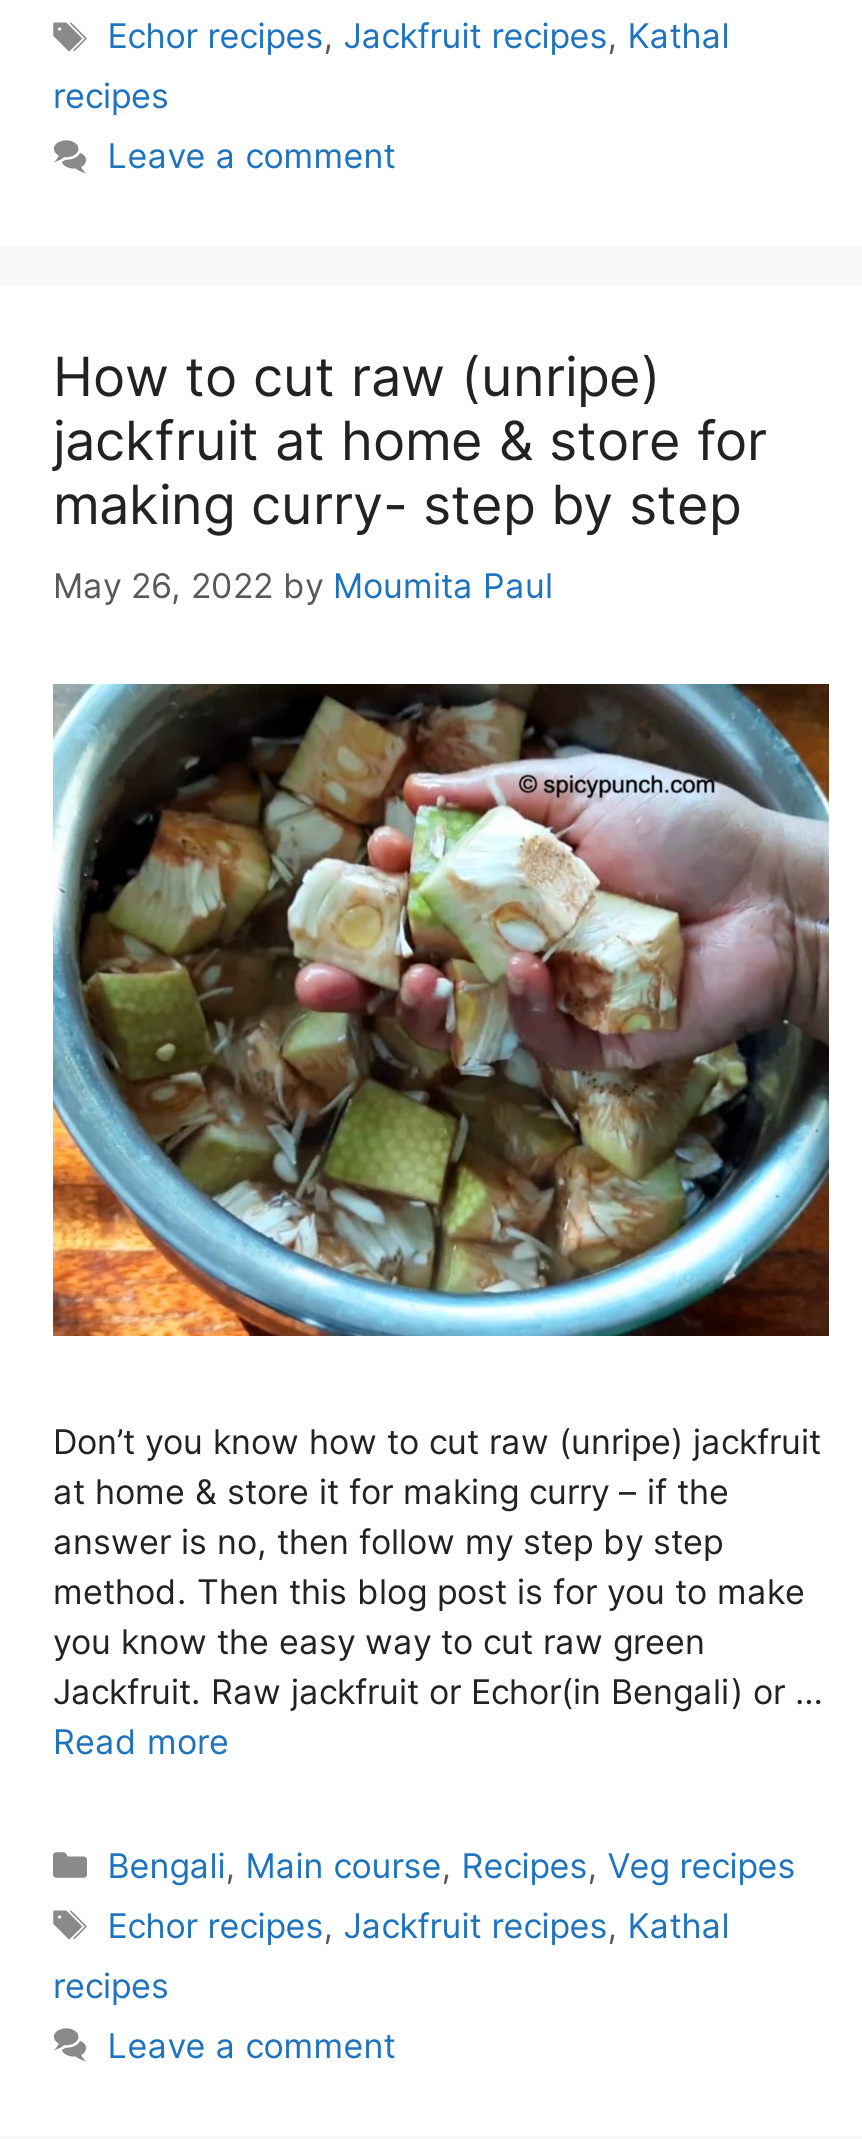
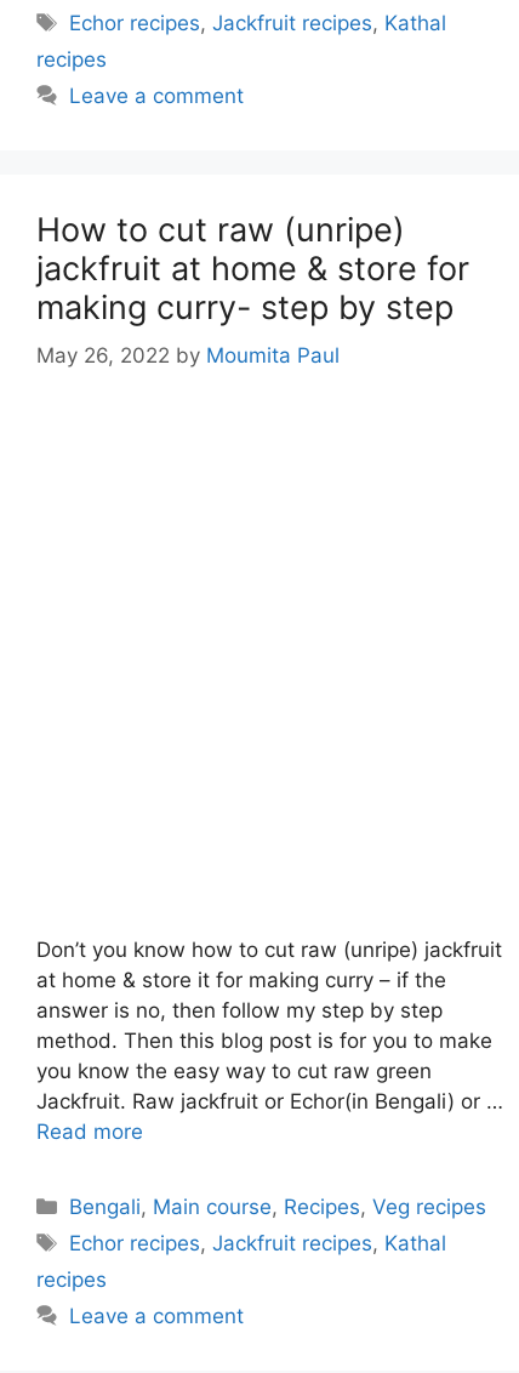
[51,682,831,1338] [image] -> none

